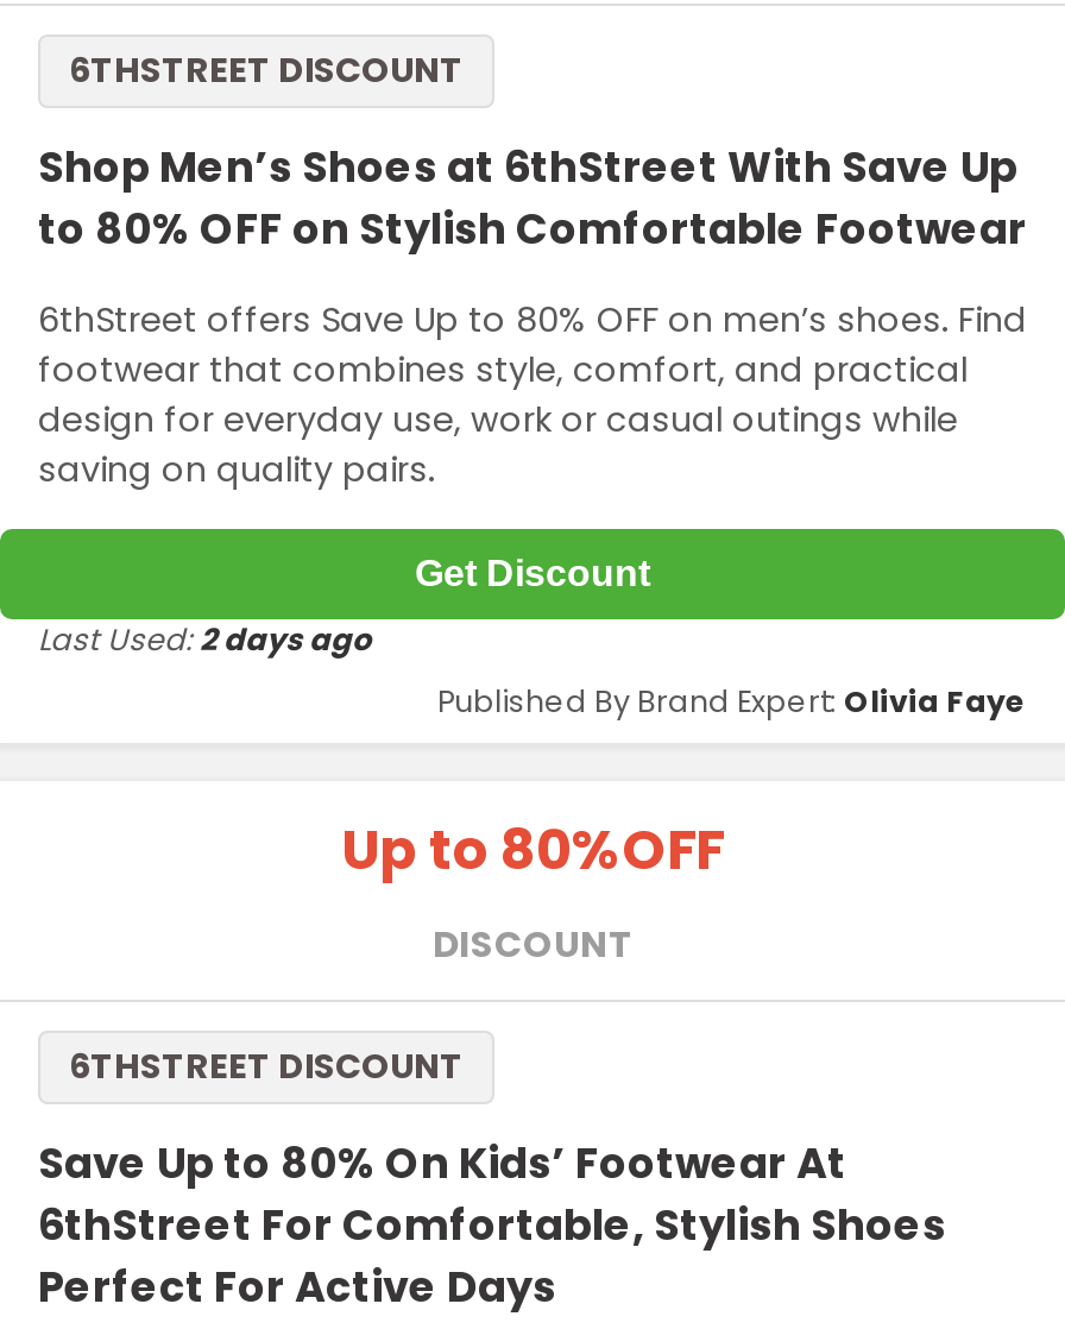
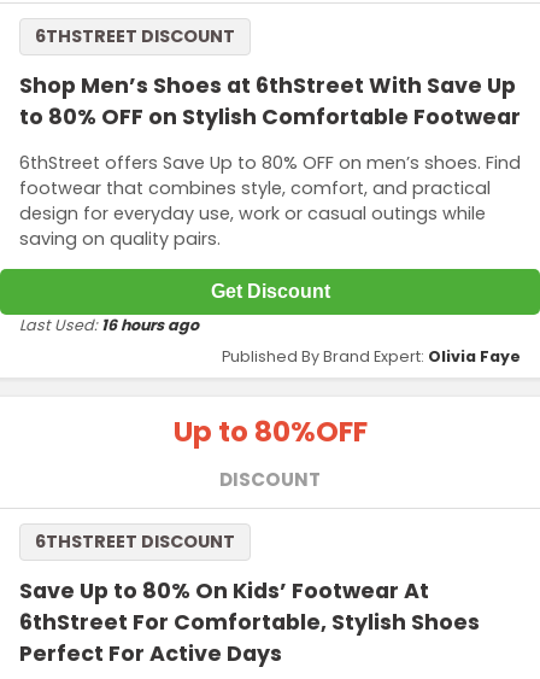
[38,619,371,660] Last Used:2 days ago -> [19,315,199,335] Last Used:16 hours ago

